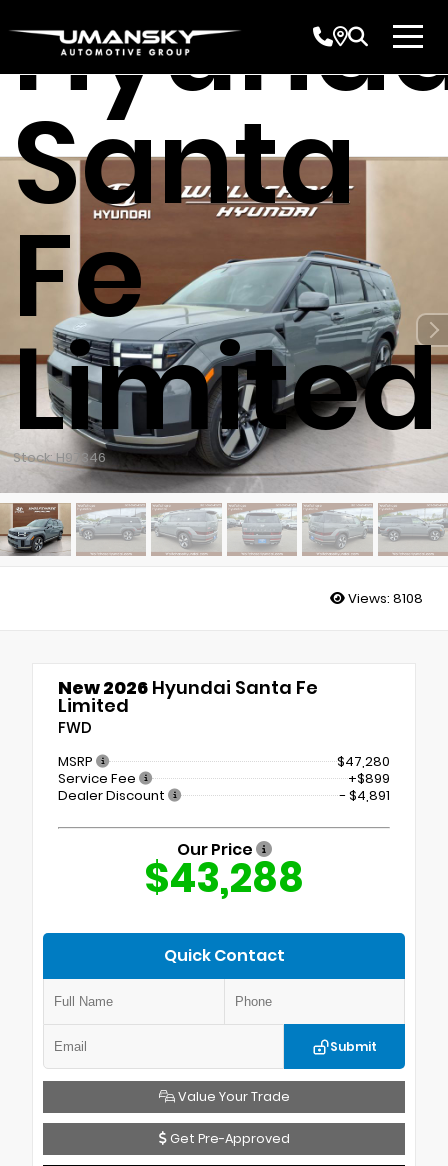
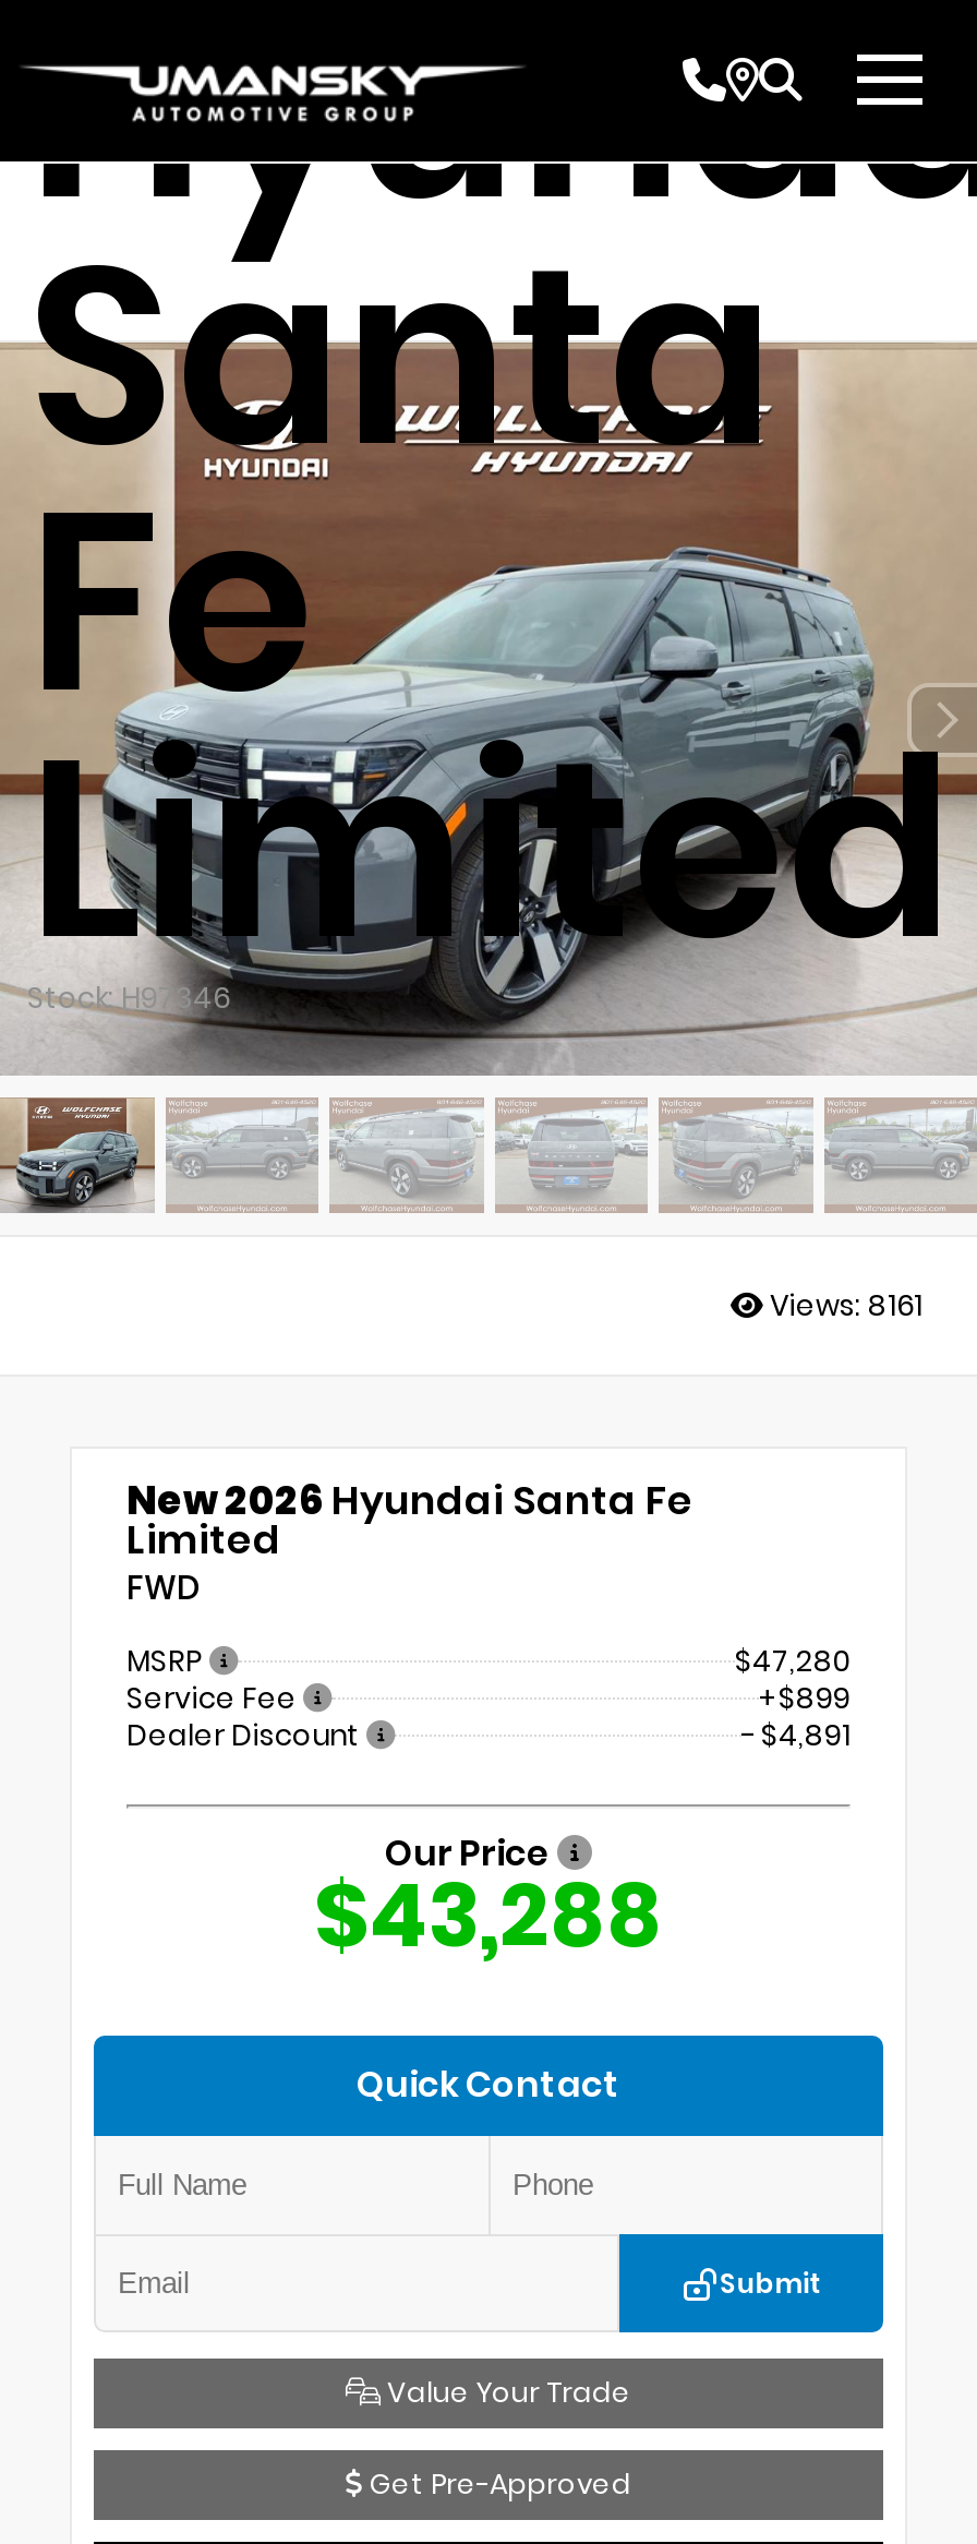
[345,589,423,608] Views: 8108 -> [763,1285,922,1326] Views: 8161

